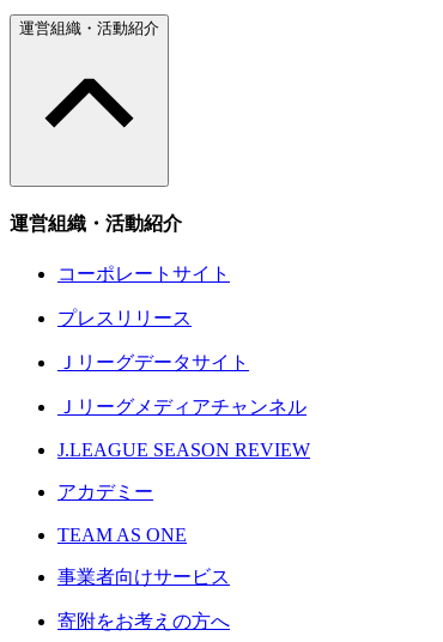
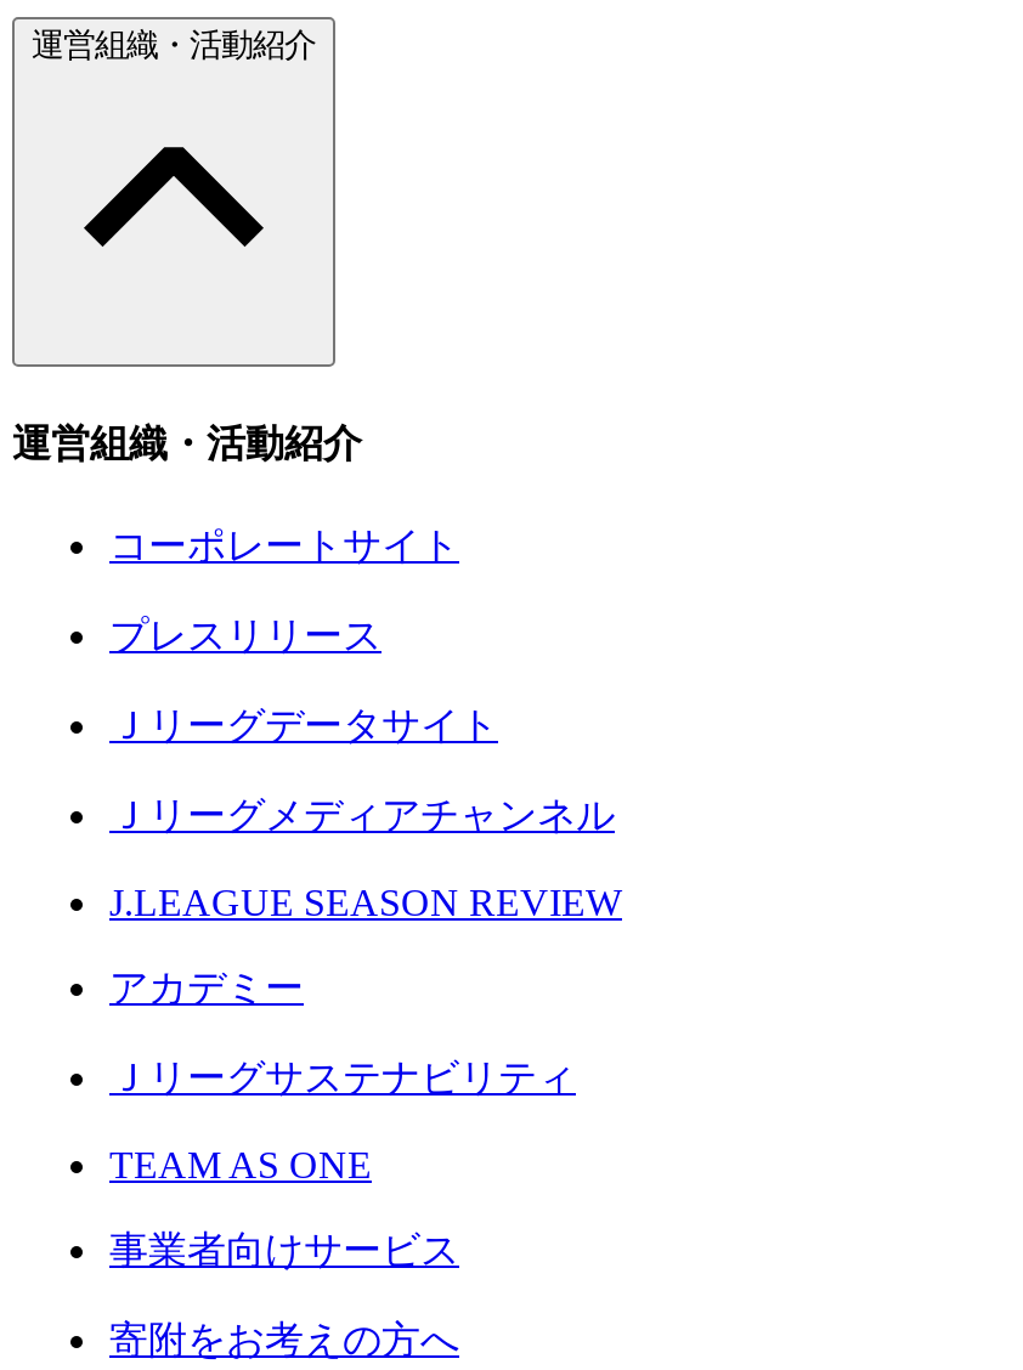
none -> [109,1056,576,1097] Ｊリーグサステナビリティ

